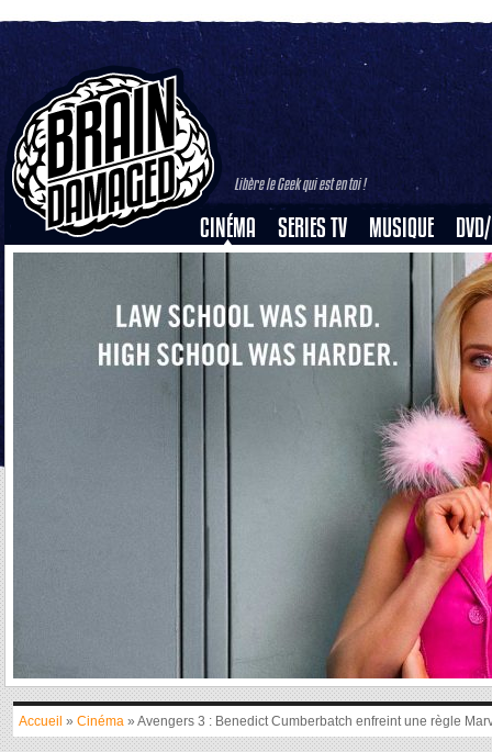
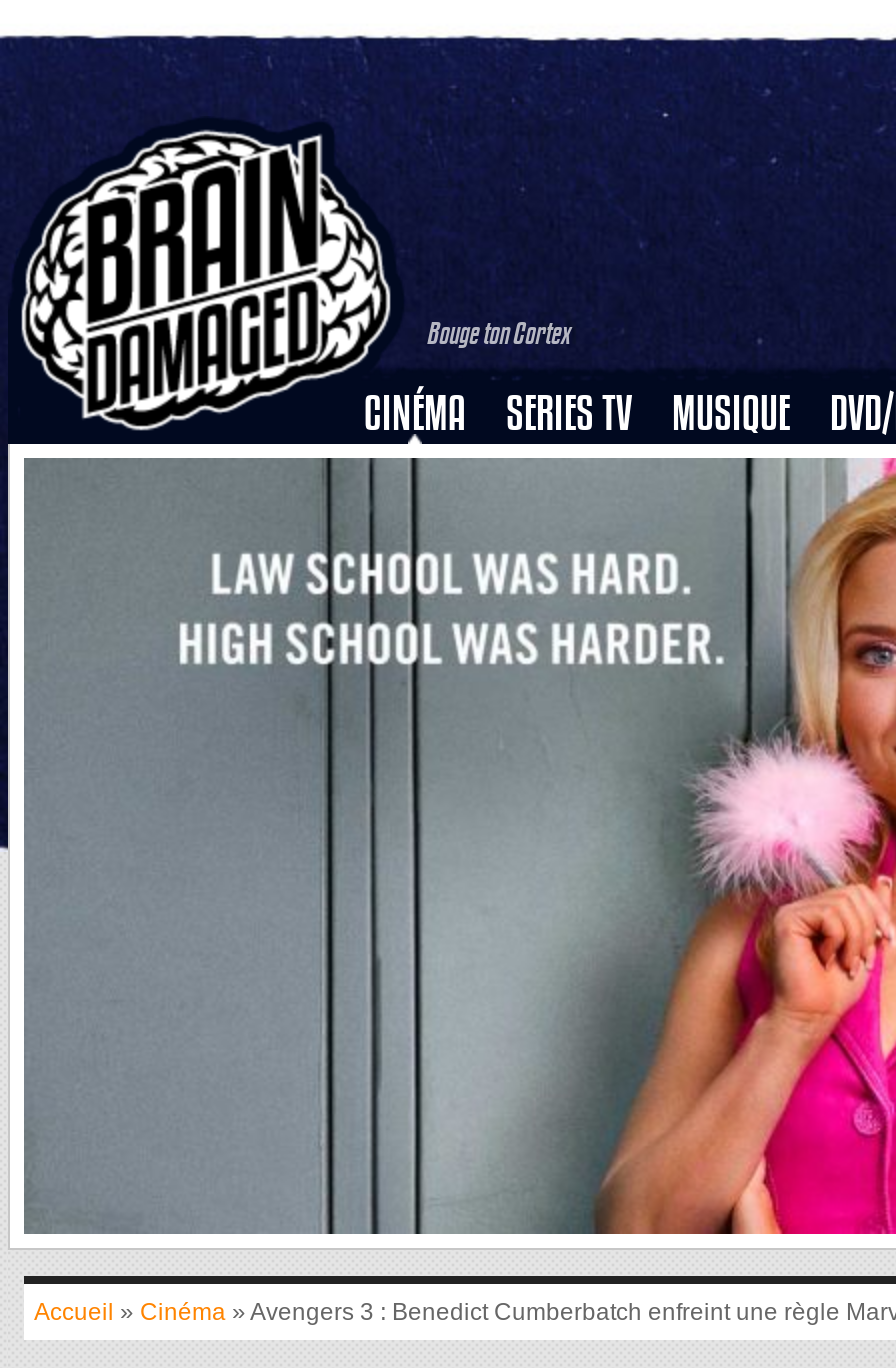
[234,175,366,193] Libère le Geek qui est en toi ! -> [426,316,570,350] Bouge ton Cortex

